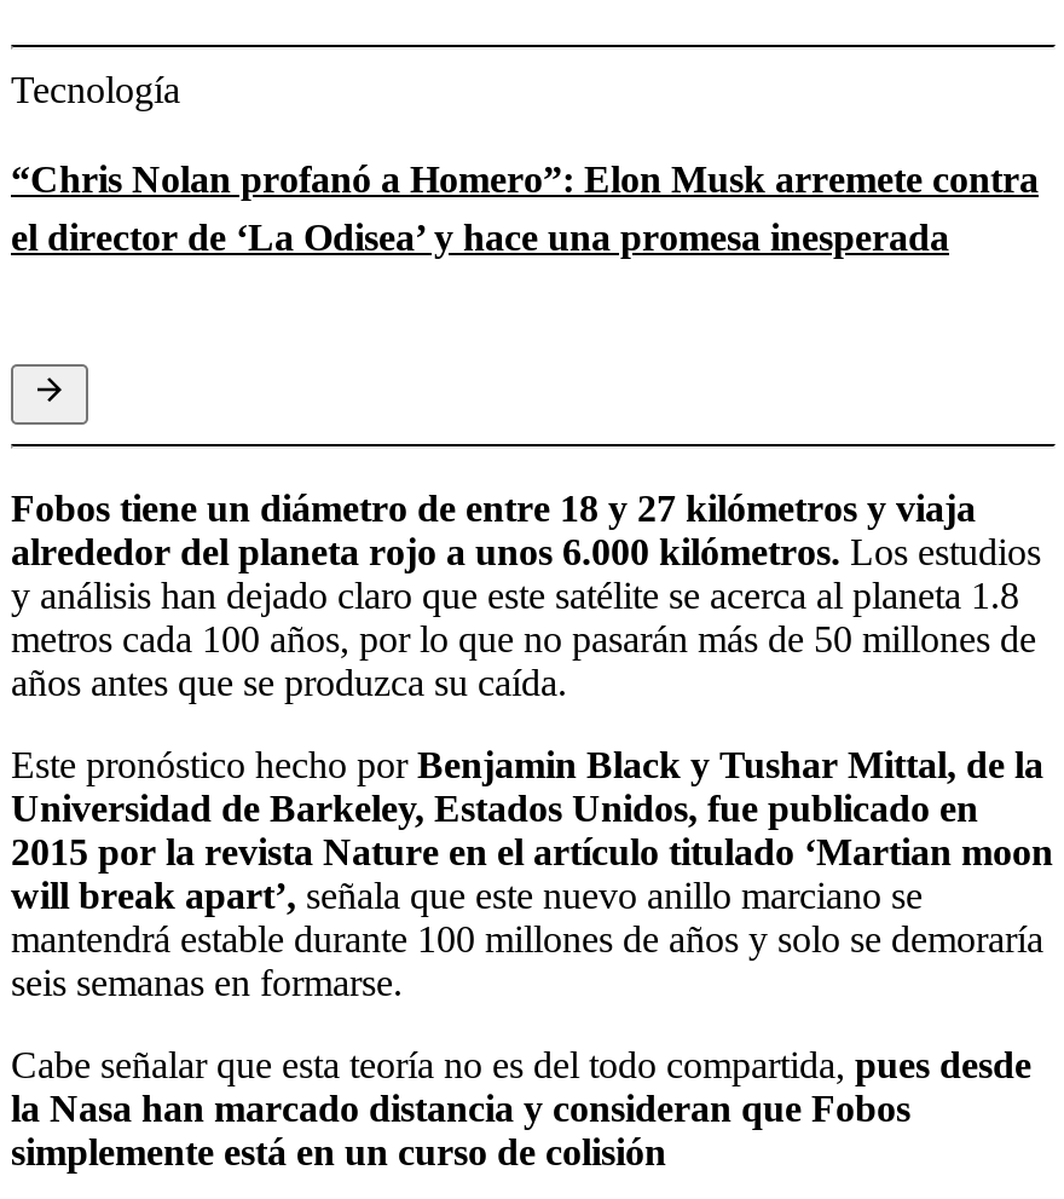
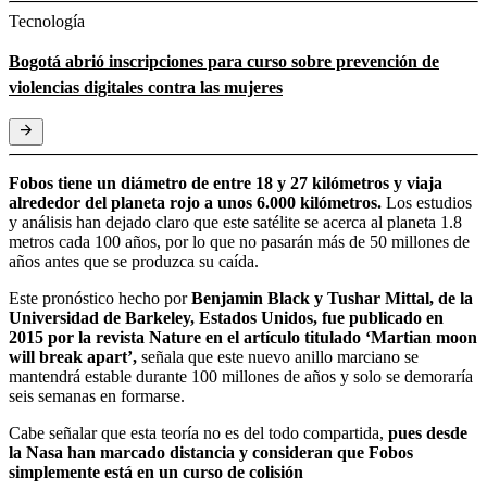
[11,158,1039,257] “Chris Nolan profanó a Homero”: Elon Musk arremete contra | el director de ‘La Odisea’ y hace una promesa inesperada -> [9,52,439,96] Bogotá abrió inscripciones para curso sobre prevención de | violencias digitales contra las mujeres

